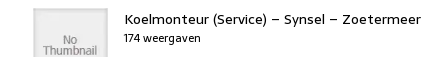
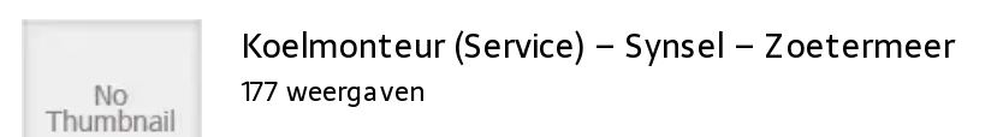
[124,29,201,47] 174 weergaven -> [241,70,426,113] 177 weergaven

